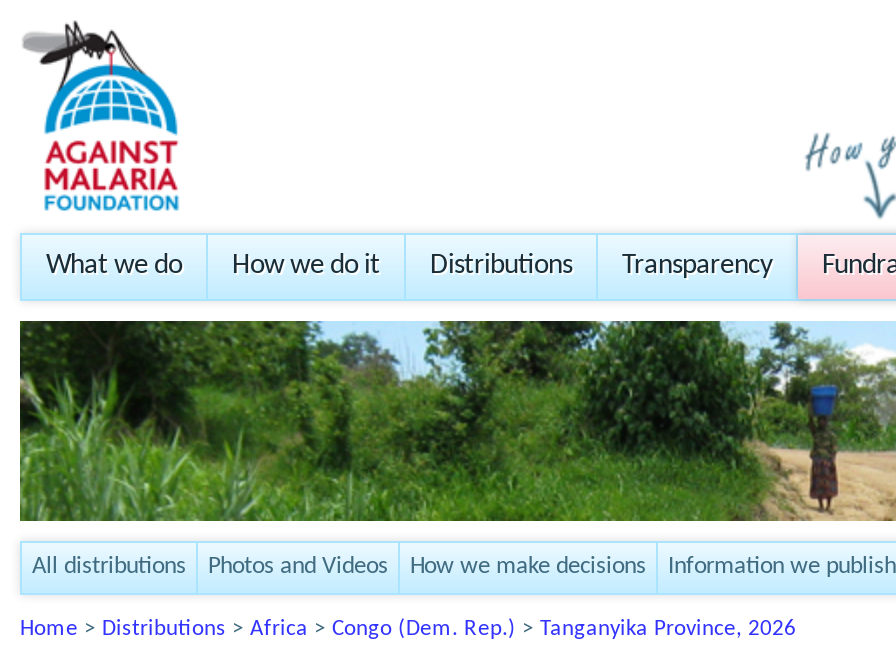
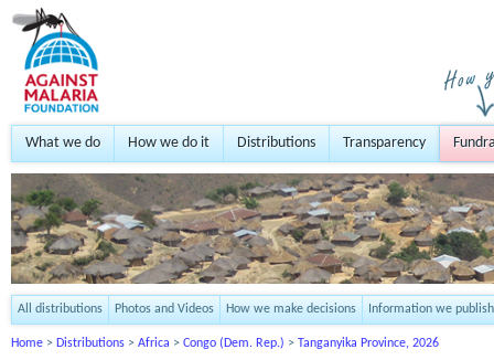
[18,319,890,523] [image] -> [10,172,491,285] [image]

